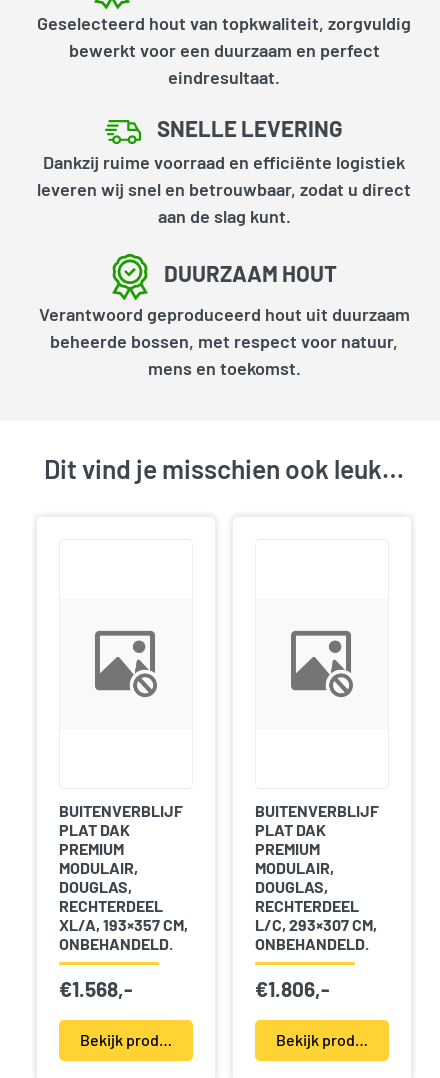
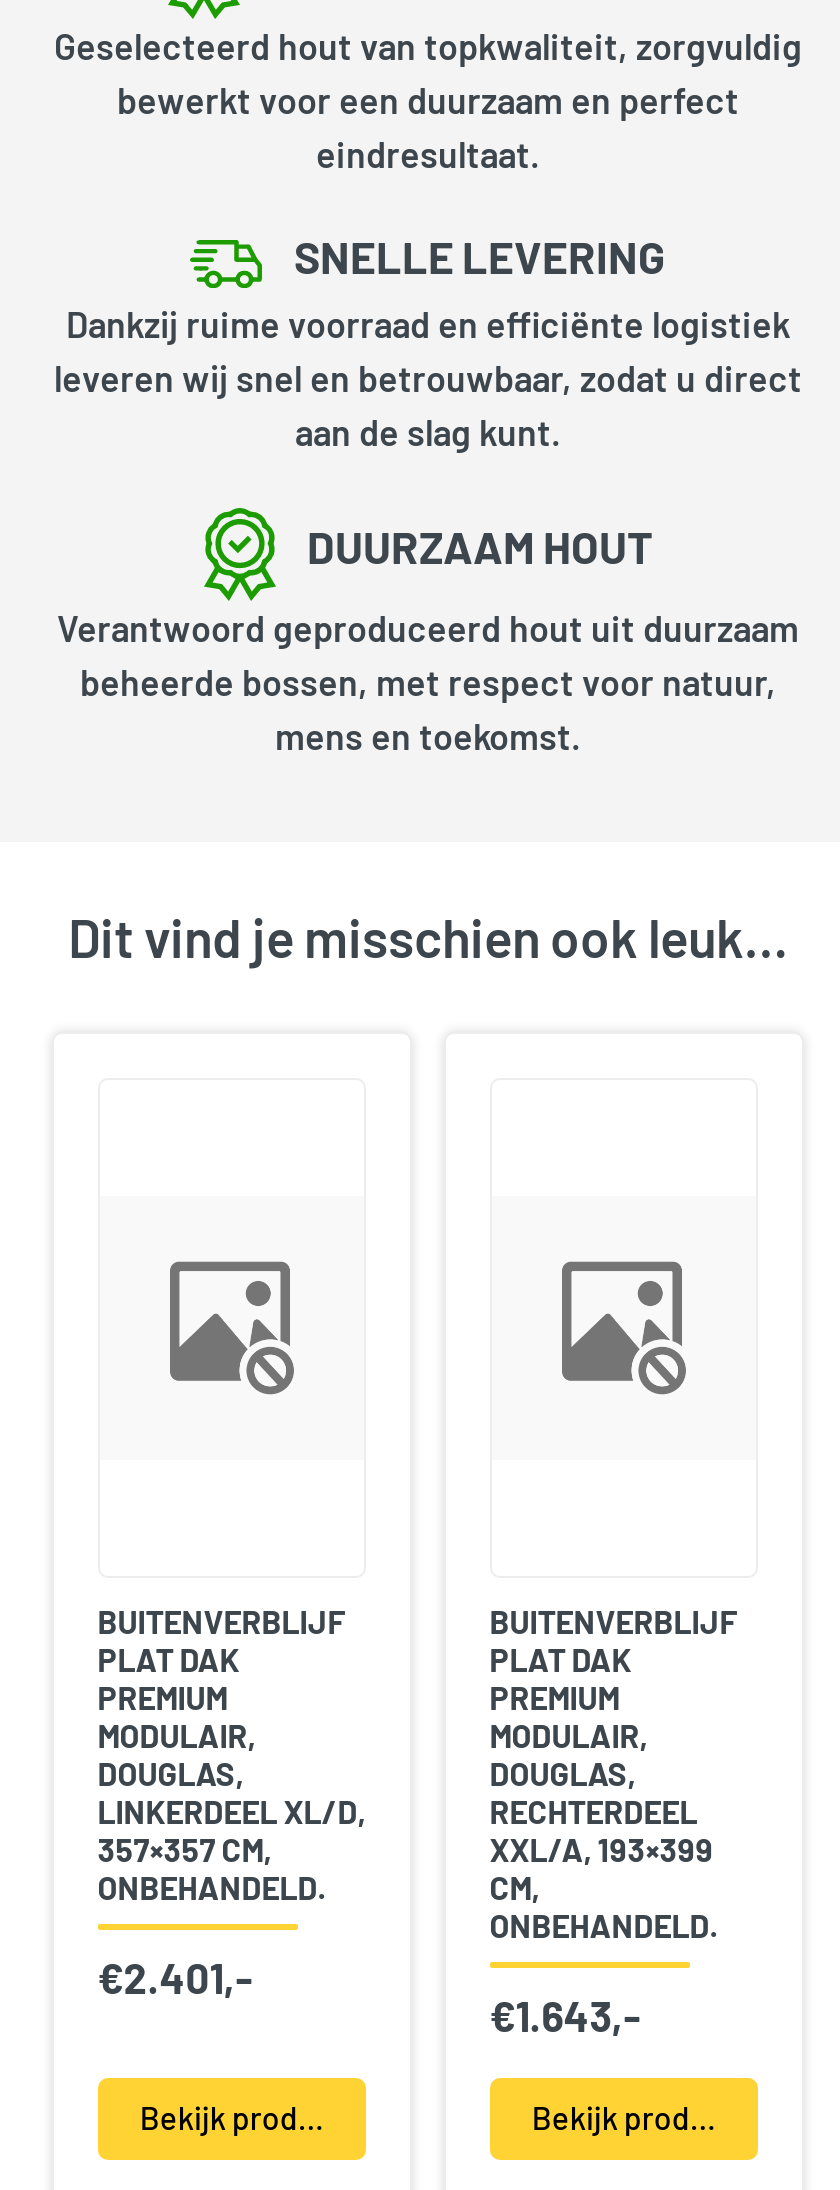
[59,896,188,934] RECHTERDEEL | XL/A, 193×357 CM, -> [97,1792,365,1868] LINKERDEEL XL/D, | 357×357 CM,
[255,915,377,934] L/C, 293×307 CM, -> [489,1830,713,1906] XXL/A, 193×399 | CM,
[59,976,133,1001] €1.568,- -> [97,1952,253,2002] €2.401,-
[255,976,330,1001] €1.806,- -> [489,1990,641,2040] €1.643,-

